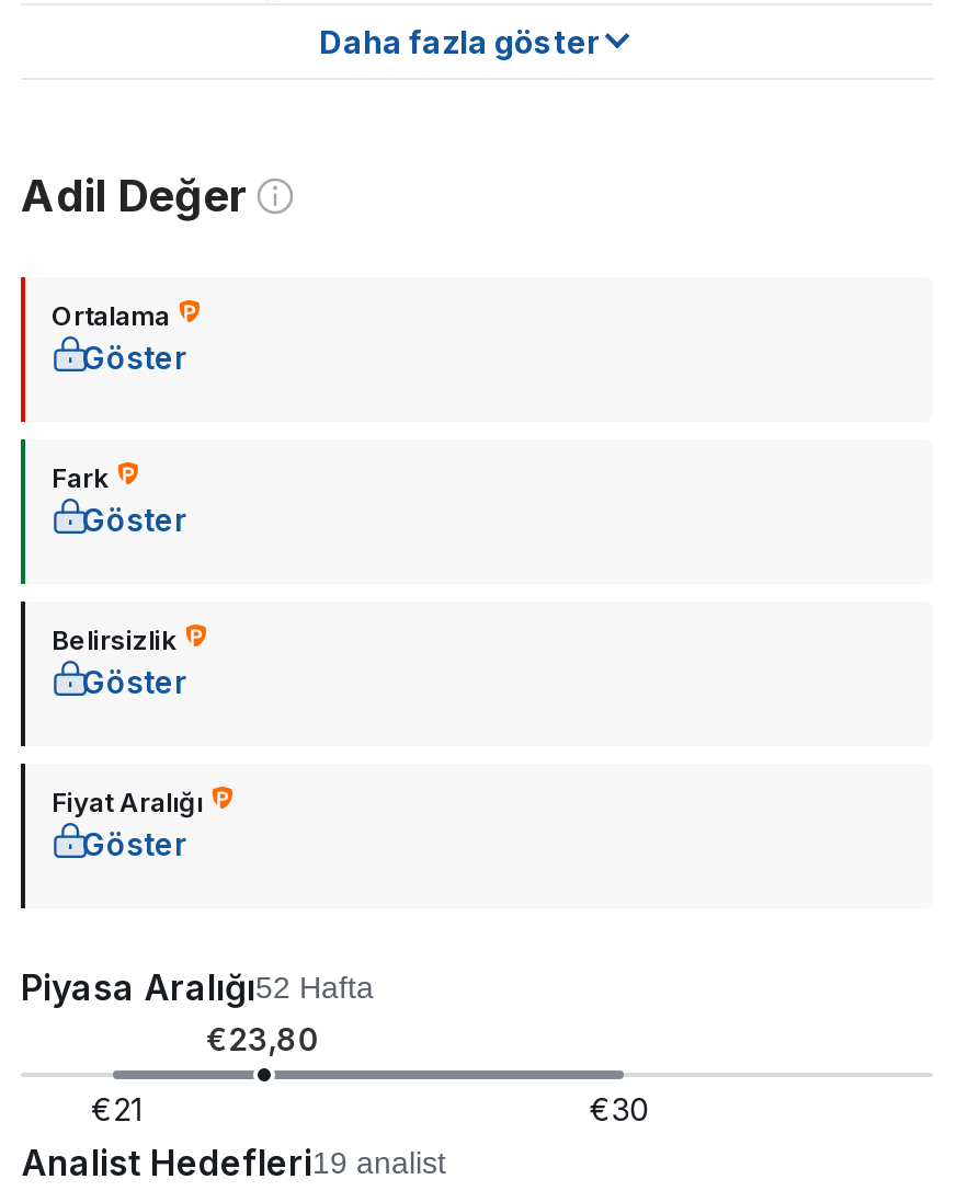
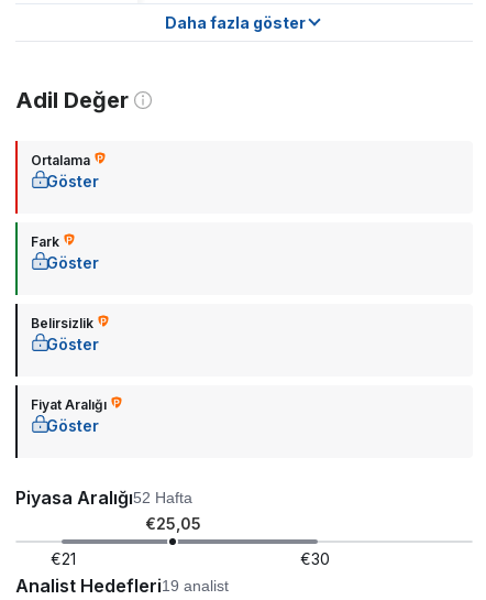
[207,1021,321,1058] €23,80 -> [145,514,201,533] €25,05

